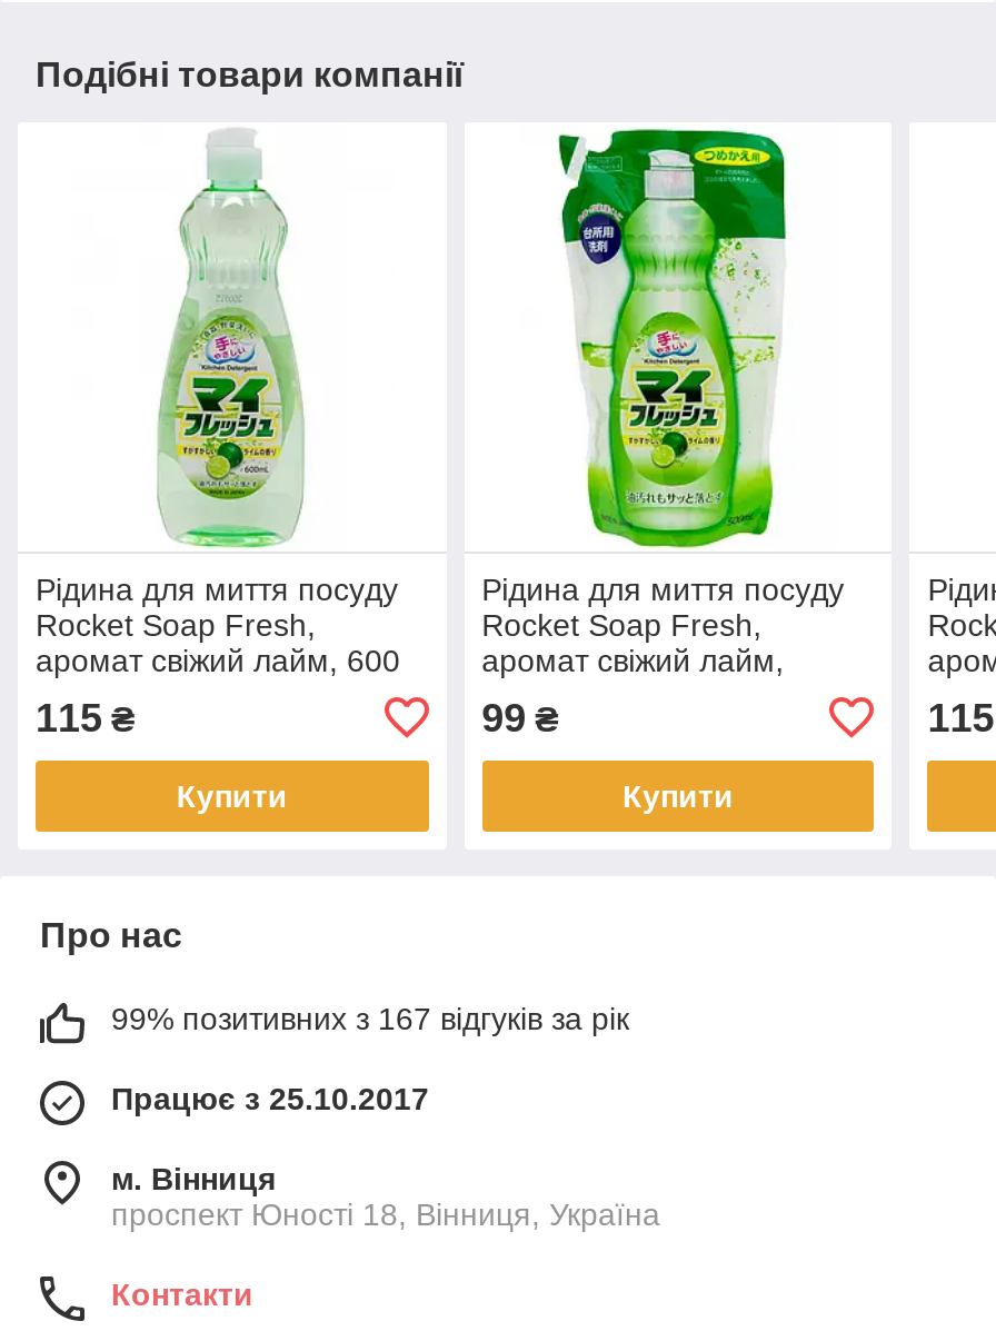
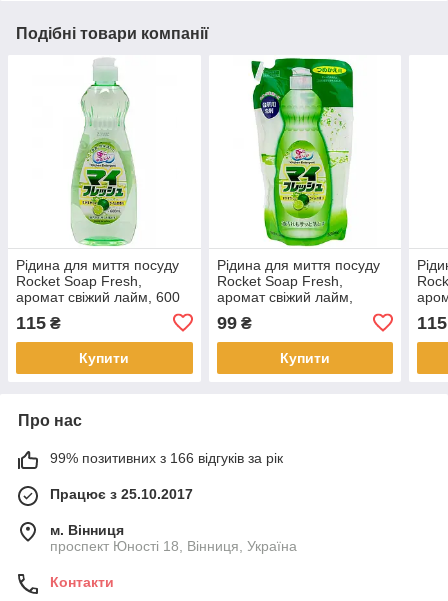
[111,1000,629,1036] 99% позитивних з 167 відгуків за рік -> [50,450,283,466] 99% позитивних з 166 відгуків за рік

